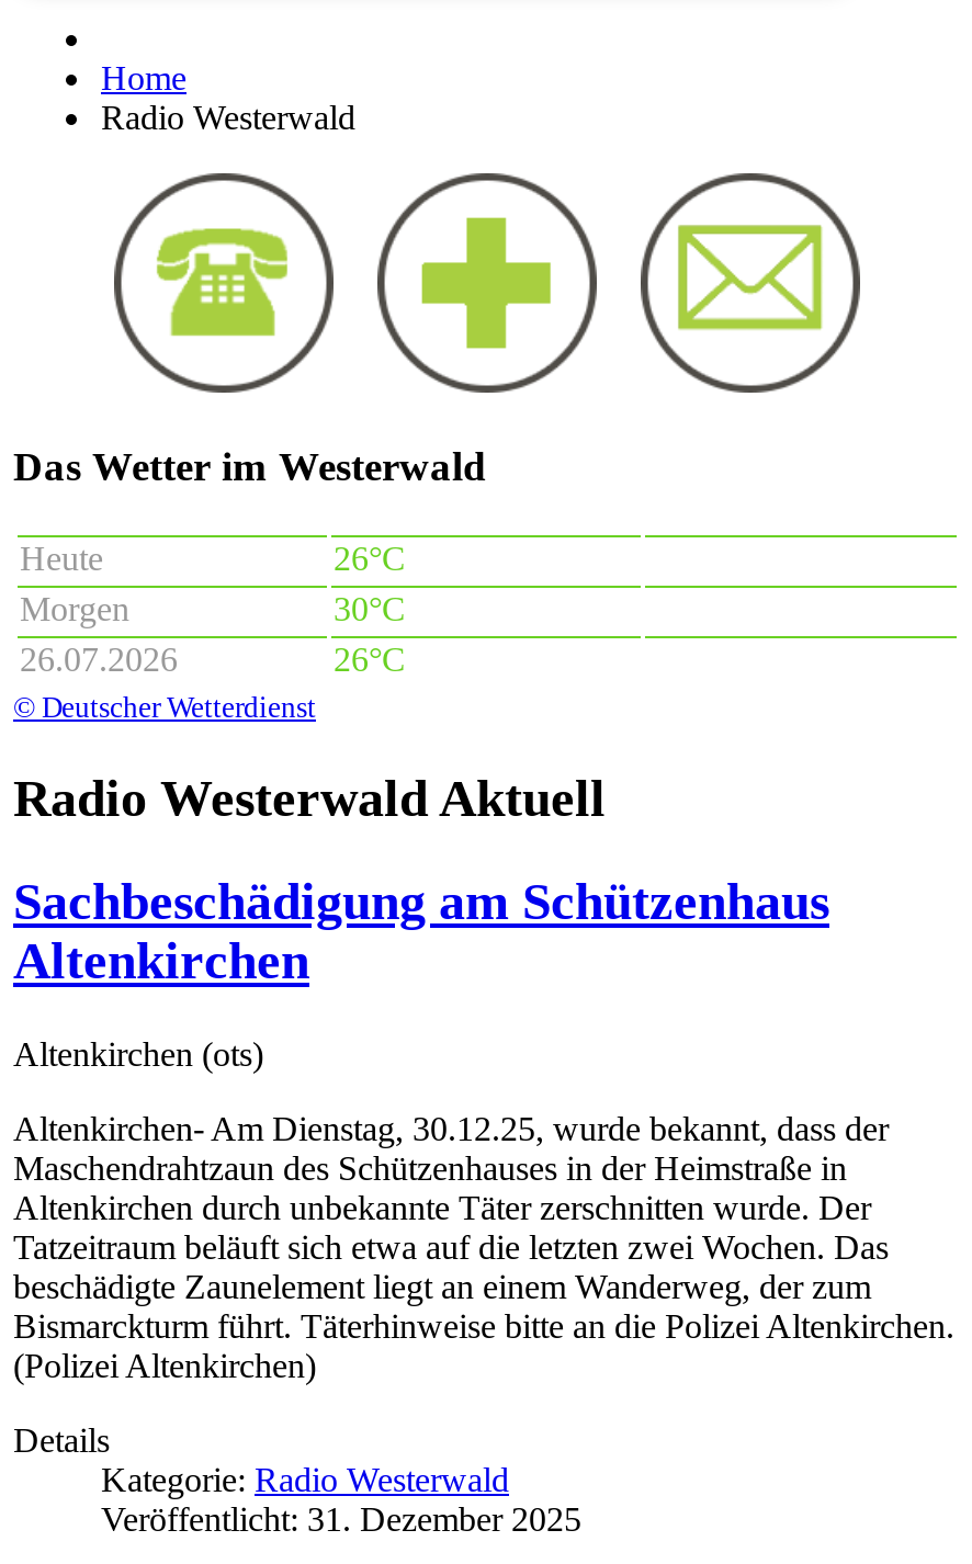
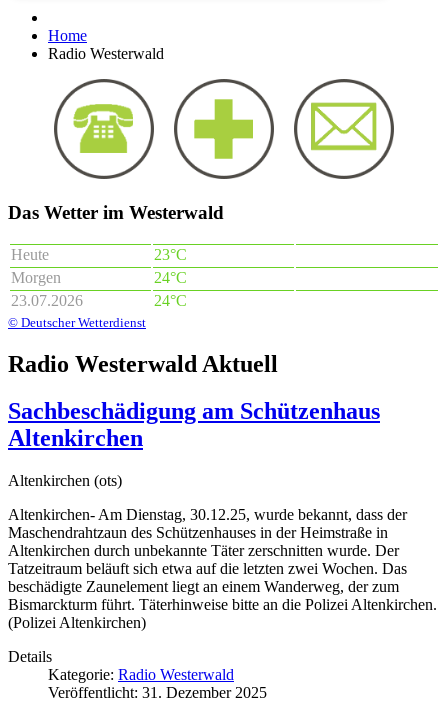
[334,540,406,578] 26°C -> [154,246,187,263] 23°C
[20,591,406,678] 30°C | 26.07.2026 | 26°C -> [11,269,187,309] 24°C | 23.07.2026 | 24°C

